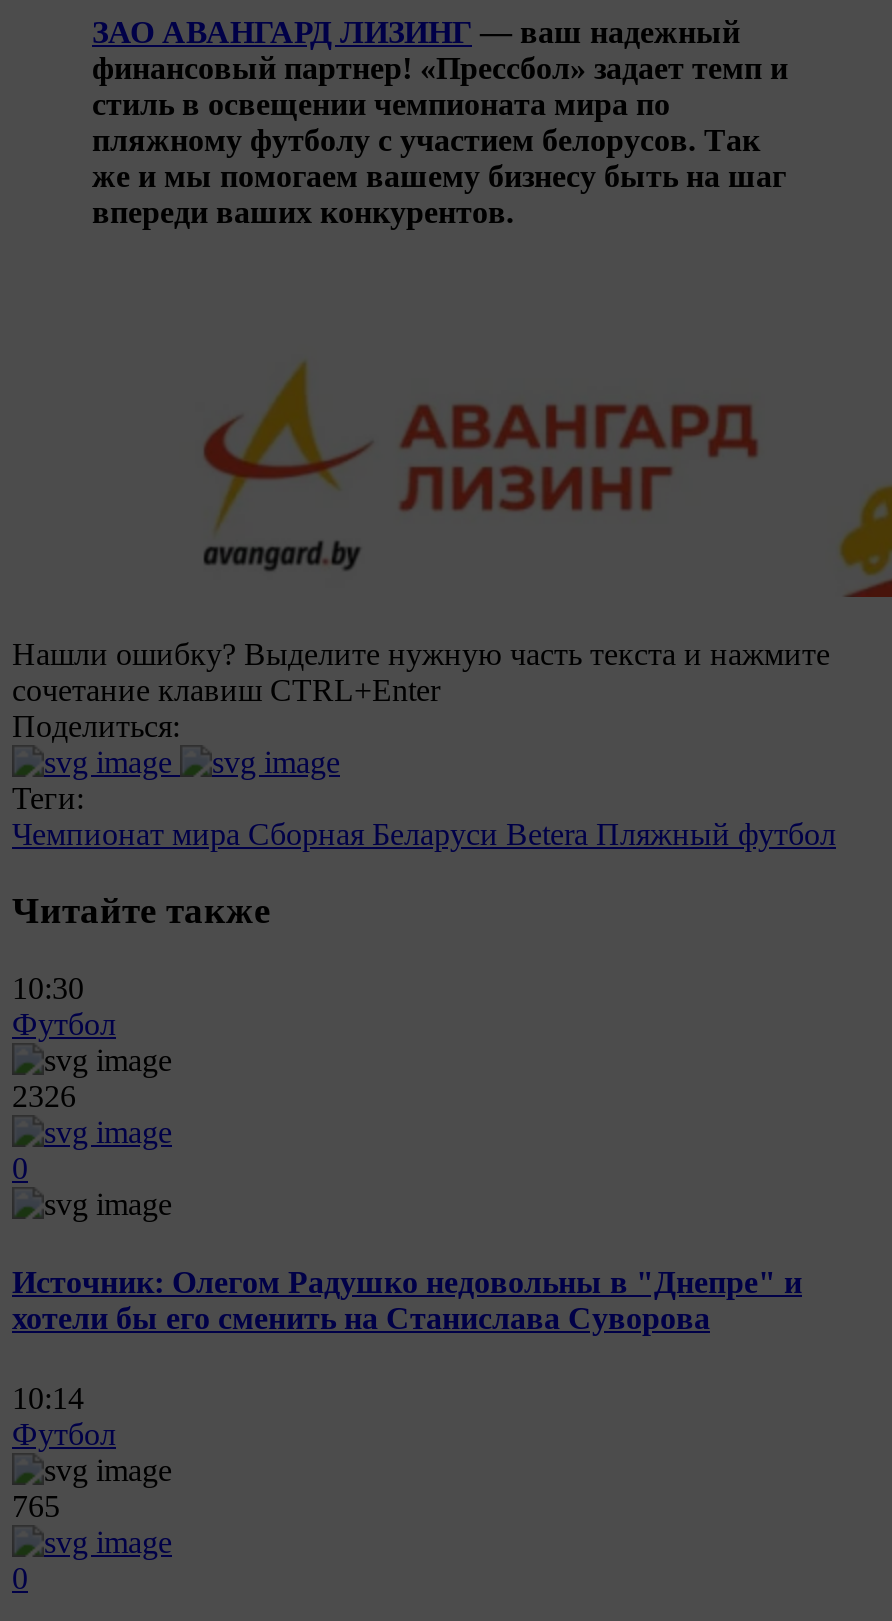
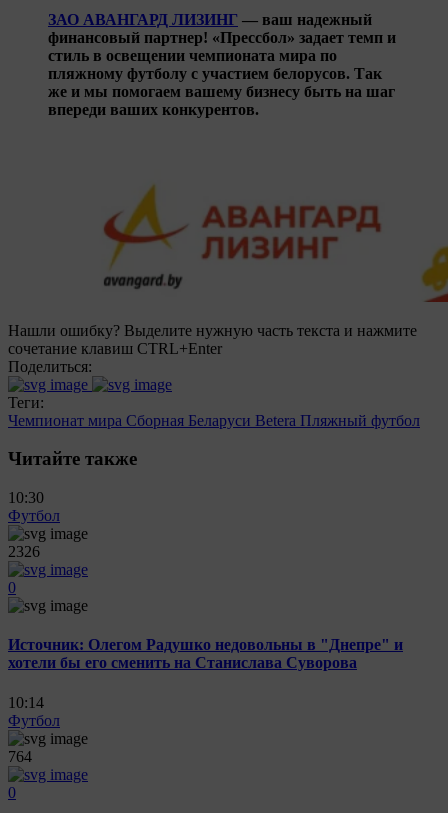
[12,1488,60,1522] 765 -> [8,748,32,765] 764

